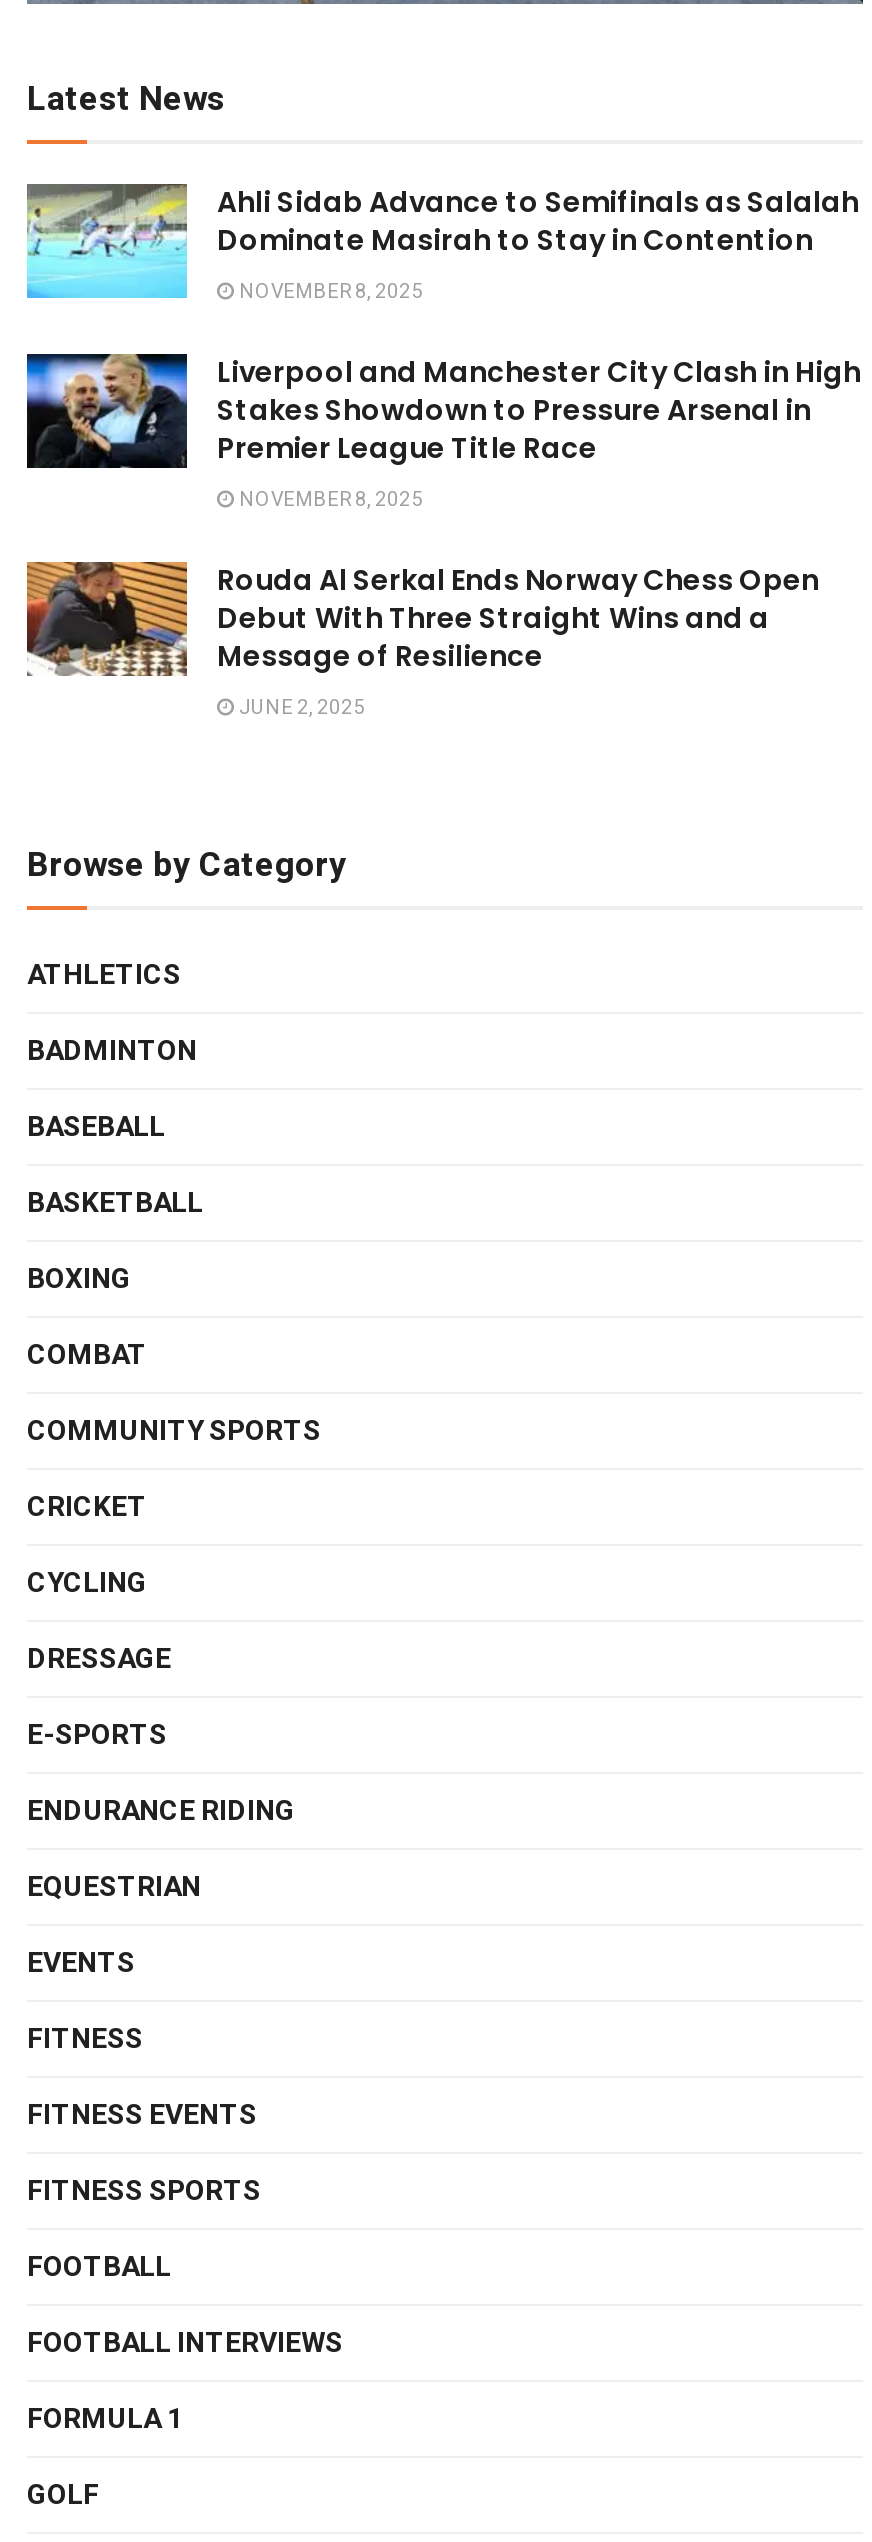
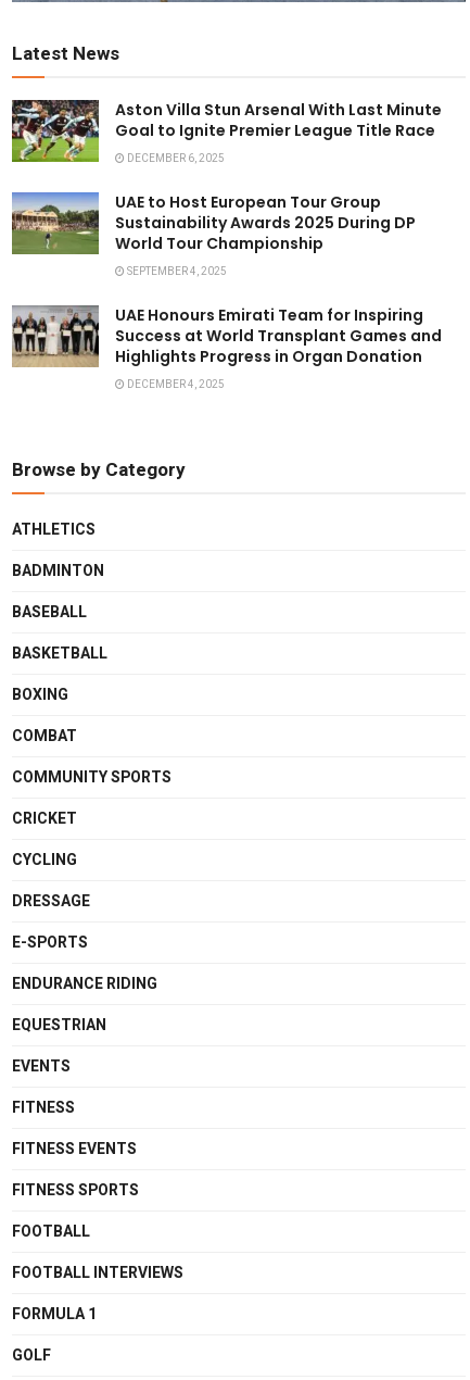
[25,182,859,306] [image] | Ahli Sidab Advance to Semifinals as Salalah | Dominate Masirah to Stay in Contention | NOVEMBER 8, 2025 -> [11,99,442,166] [image] | Aston Villa Stun Arsenal With Last Minute | Goal to Ignite Premier League Title Race | DECEMBER 6, 2025
[25,352,861,514] [image] | Liverpool and Manchester City Clash in High | Stakes Showdown to Pressure Arsenal in | Premier League Title Race | NOVEMBER 8, 2025 -> [11,191,416,279] [image] | UAE to Host European Tour Group | Sustainability Awards 2025 During DP | World Tour Championship | SEPTEMBER 4, 2025
[25,560,819,722] [image] | Rouda Al Serkal Ends Norway Chess Open | Debut With Three Straight Wins and a | Message of Resilience | JUNE 2, 2025 -> [11,304,442,392] [image] | UAE Honours Emirati Team for Inspiring | Success at World Transplant Games and | Highlights Progress in Organ Donation | DECEMBER 4, 2025

